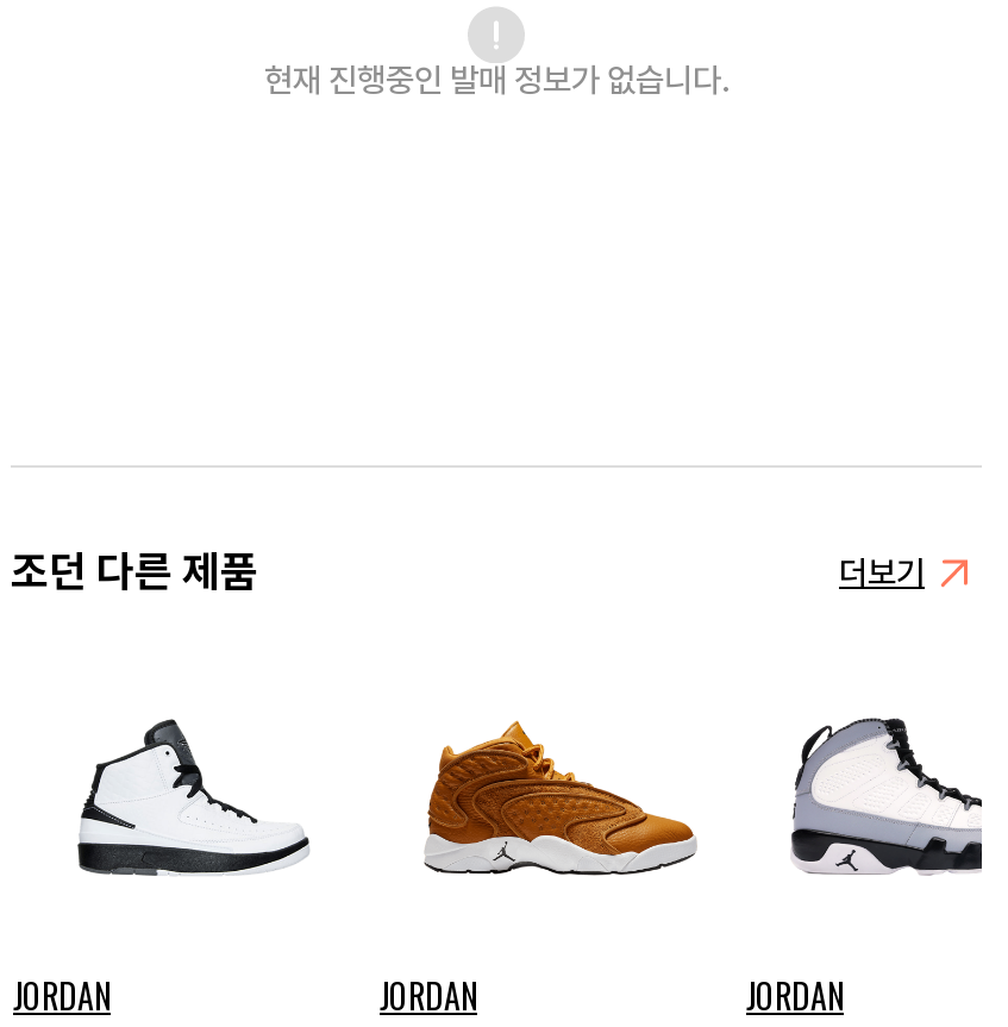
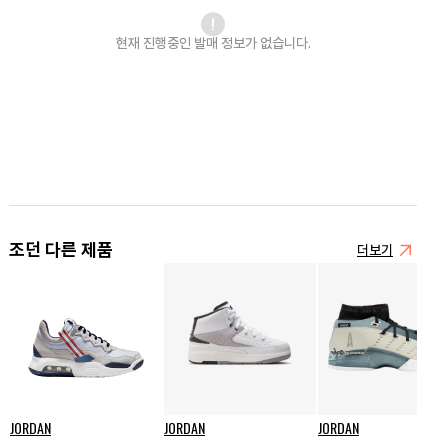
[425,696,696,877] [image] -> [184,300,296,377] [image]
[770,699,984,875] [image] -> [327,302,418,376] [image]
[58,718,330,877] [image] -> [28,312,145,378] [image]

